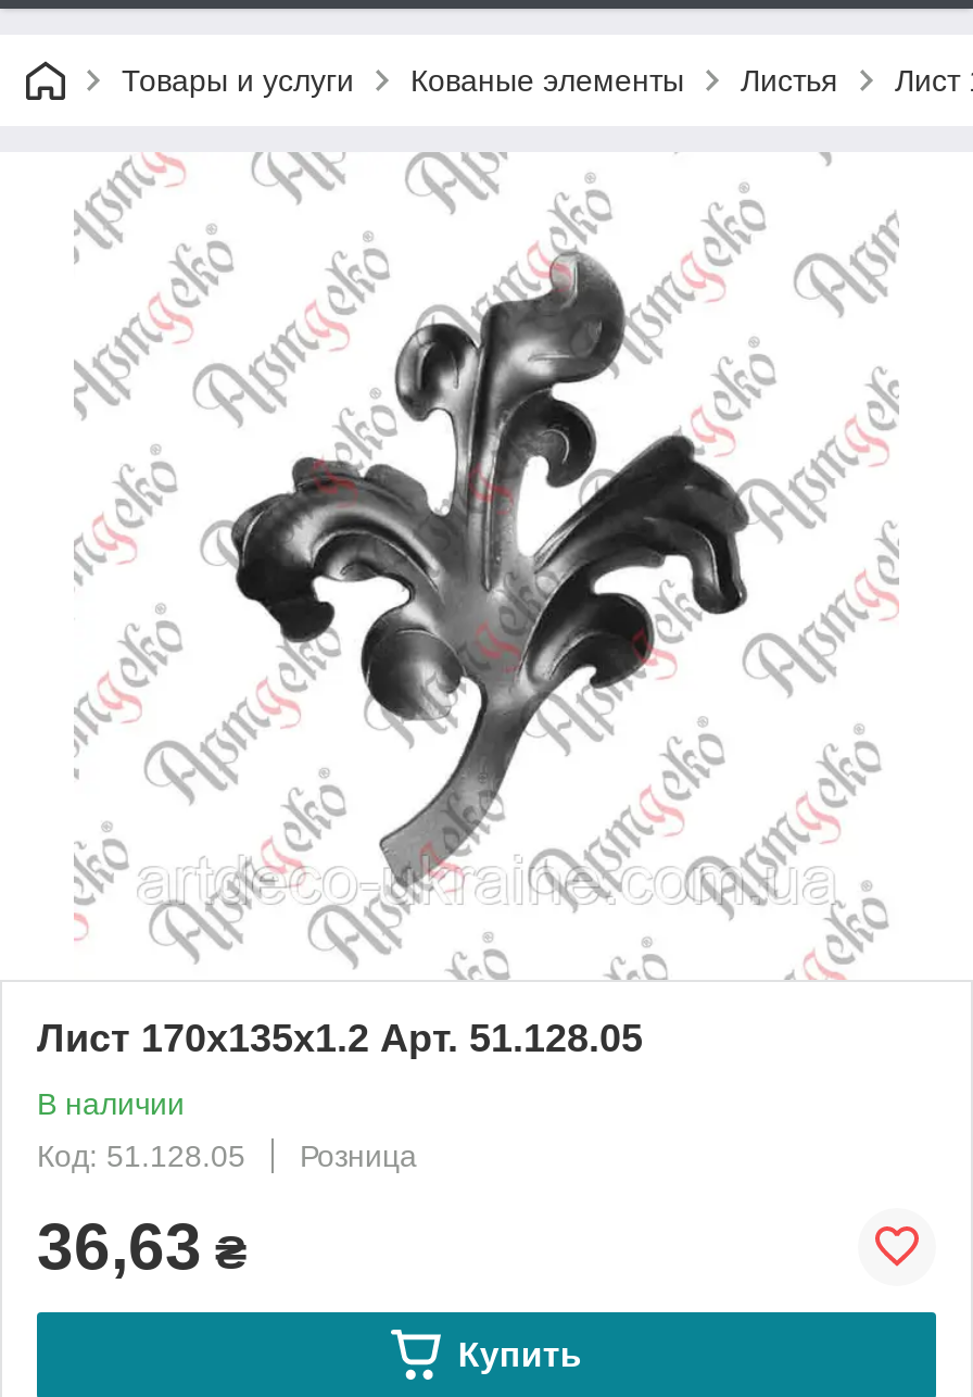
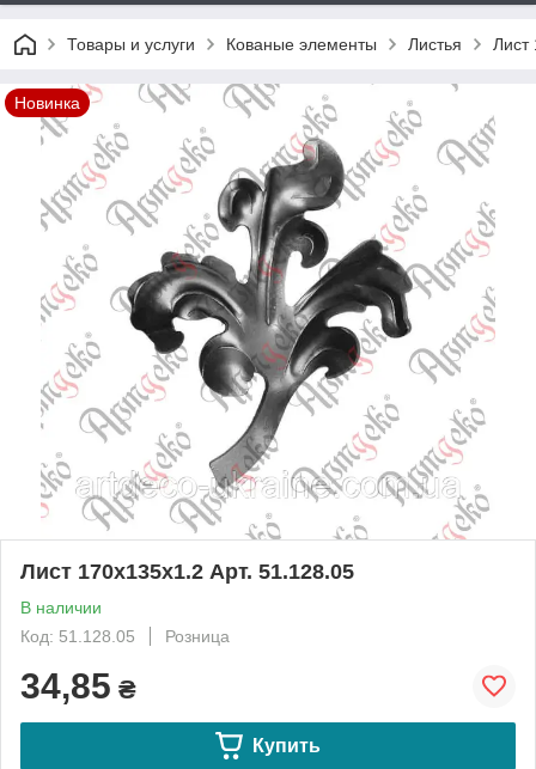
none -> [14,93,80,112] Новинка
[37,1210,248,1281] 36,63 ₴ -> [20,666,136,705] 34,85 ₴

